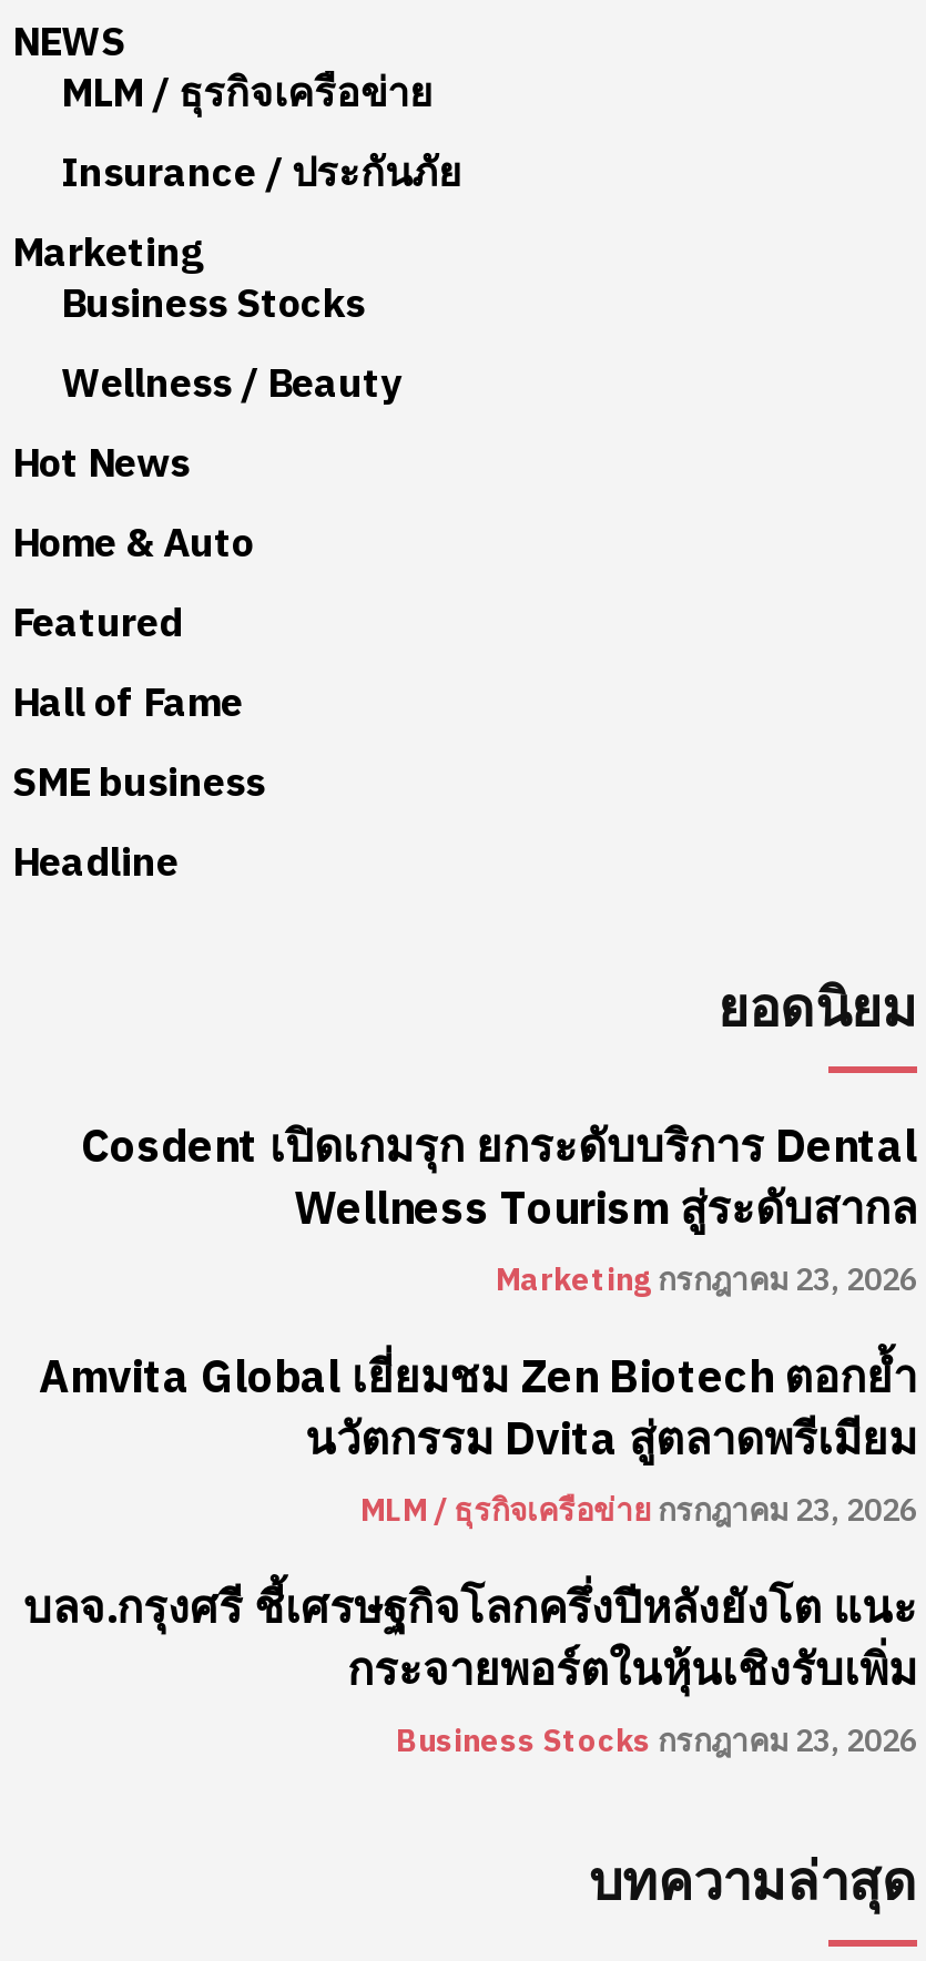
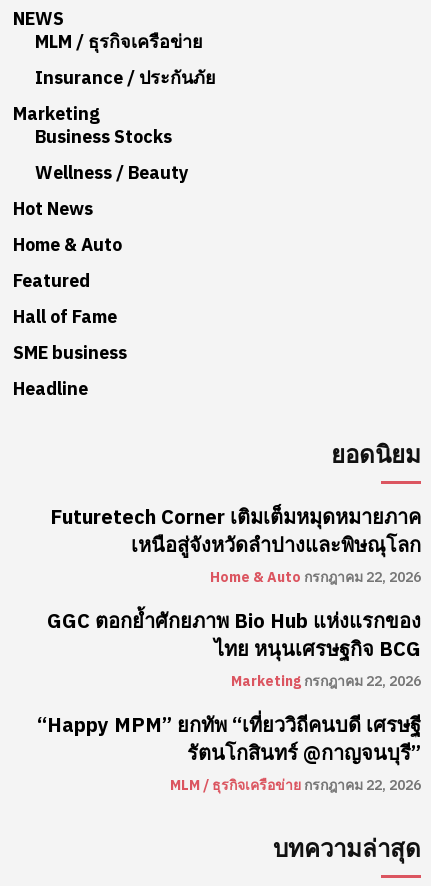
[81,1113,917,1304] Cosdent เปิดเกมรุก ยกระดับบริการ Dental | Wellness Tourism สู่ระดับสากล | Marketing กรกฎาคม 23, 2026 -> [50,502,421,588] Futuretech Corner เติมเต็มหมุดหมายภาค | เหนือสู่จังหวัดลำปางและพิษณุโลก | Home & Auto กรกฎาคม 22, 2026
[39,1344,917,1534] Amvita Global เยี่ยมชม Zen Biotech ตอกย้ำ | นวัตกรรม Dvita สู่ตลาดพรีเมียม | MLM / ธุรกิจเครือข่าย กรกฎาคม 23, 2026 -> [47,606,421,692] GGC ตอกย้ำศักยภาพ Bio Hub แห่งแรกของ | ไทย หนุนเศรษฐกิจ BCG | Marketing กรกฎาคม 22, 2026
[23,1574,917,1765] บลจ.กรุงศรี ชี้เศรษฐกิจโลกครึ่งปีหลังยังโต แนะ | กระจายพอร์ตในหุ้นเชิงรับเพิ่ม | Business Stocks กรกฎาคม 23, 2026 -> [37,710,421,796] “Happy MPM” ยกทัพ “เที่ยววิถีคนบดี เศรษฐี | รัตนโกสินทร์ @กาญจนบุรี” | MLM / ธุรกิจเครือข่าย กรกฎาคม 22, 2026

